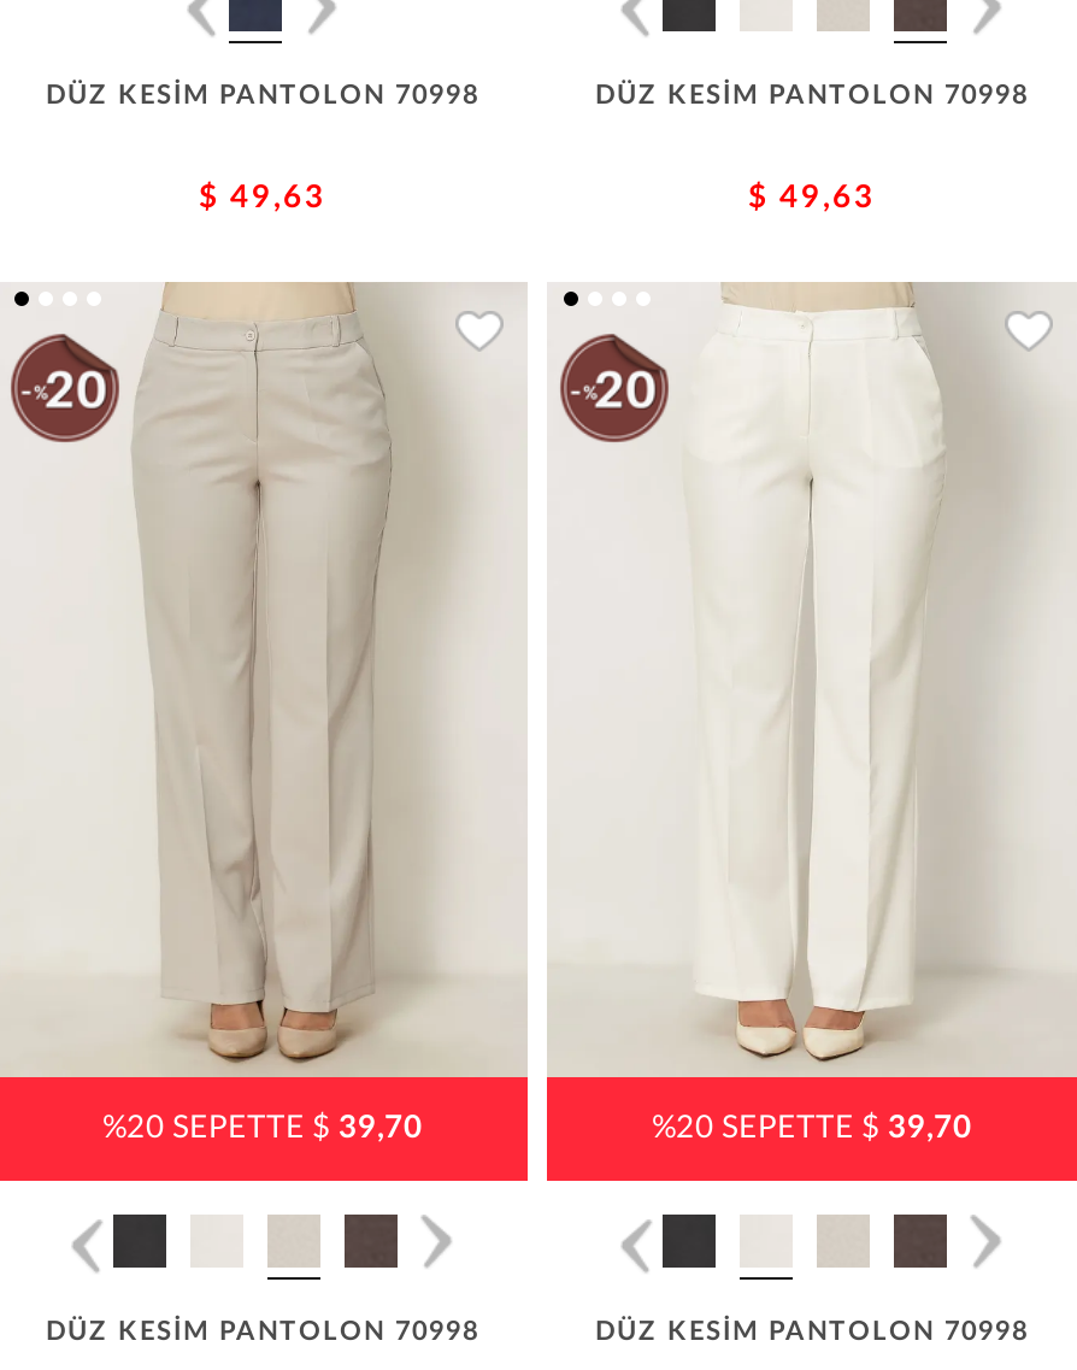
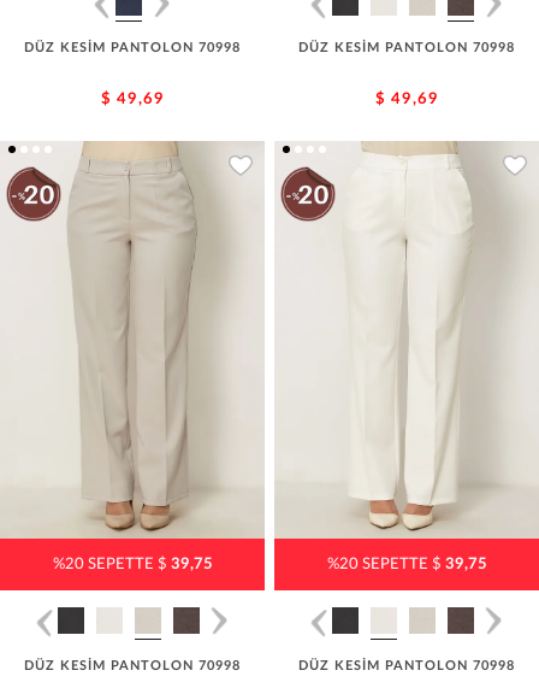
[199,184,326,215] $ 49,63 -> [100,92,164,108] $ 49,69
[748,184,876,215] $ 49,63 -> [375,92,439,108] $ 49,69
[102,1112,423,1144] %20 SEPETTE $39,70 -> [52,556,212,572] %20 SEPETTE $39,75
[652,1112,972,1144] %20 SEPETTE $39,70 -> [327,556,487,572] %20 SEPETTE $39,75

